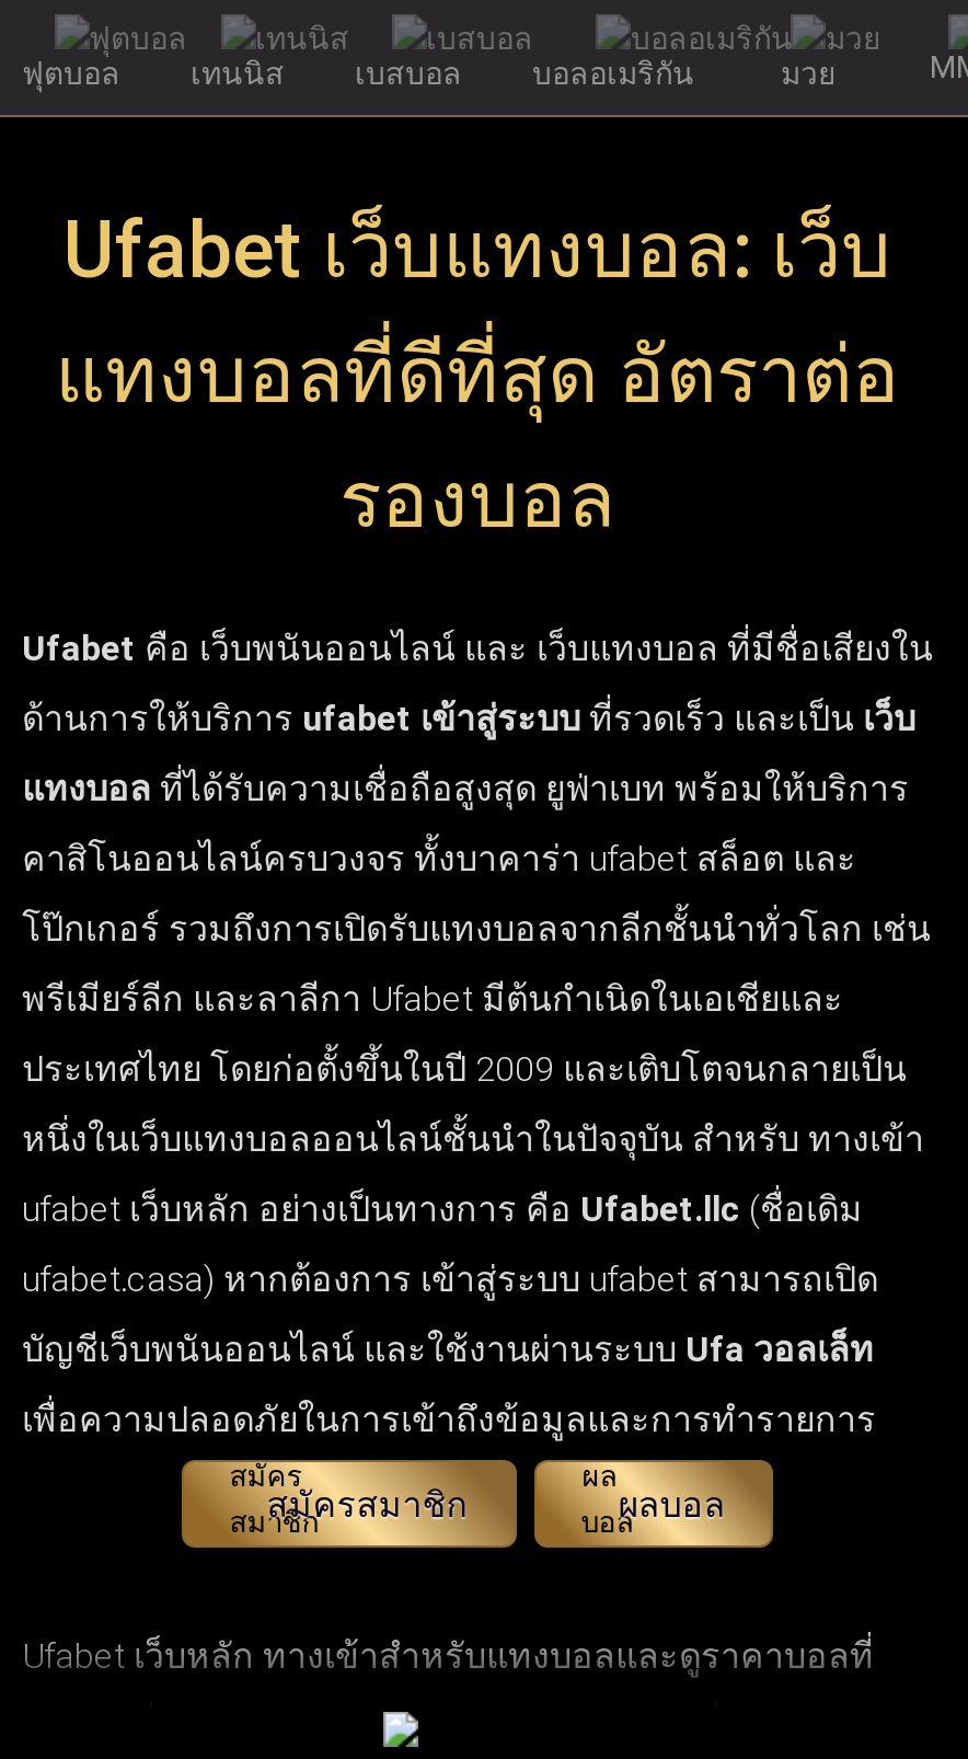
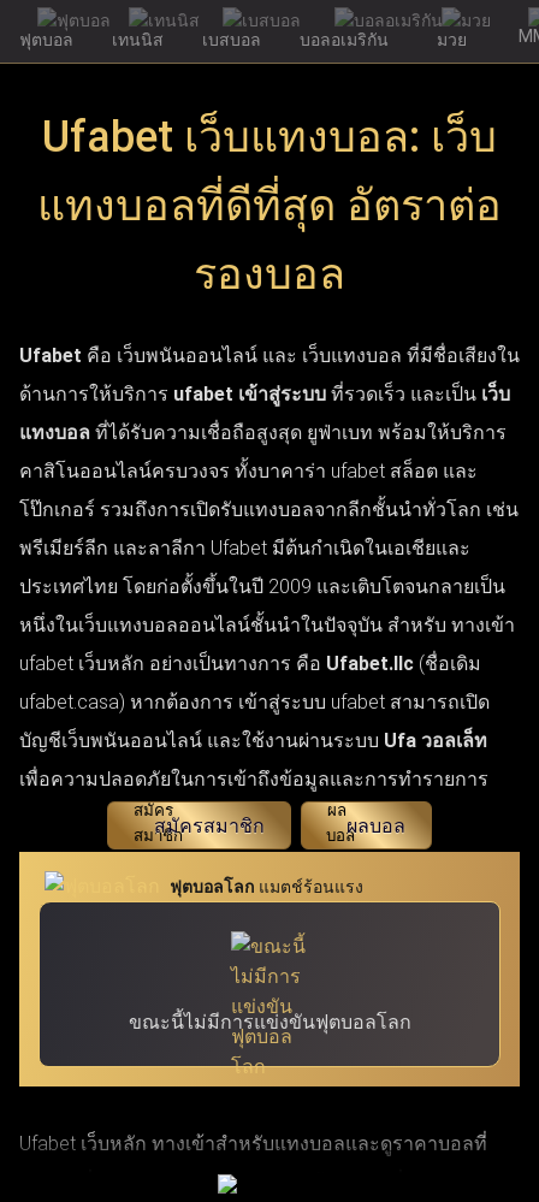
none -> [18,851,521,1088] [image] | ฟุตบอลโลก แมตช์ร้อนแรง
none -> [128,1011,411,1034] ขณะนี้ไม่มีการแข่งขันฟุตบอลโลก

